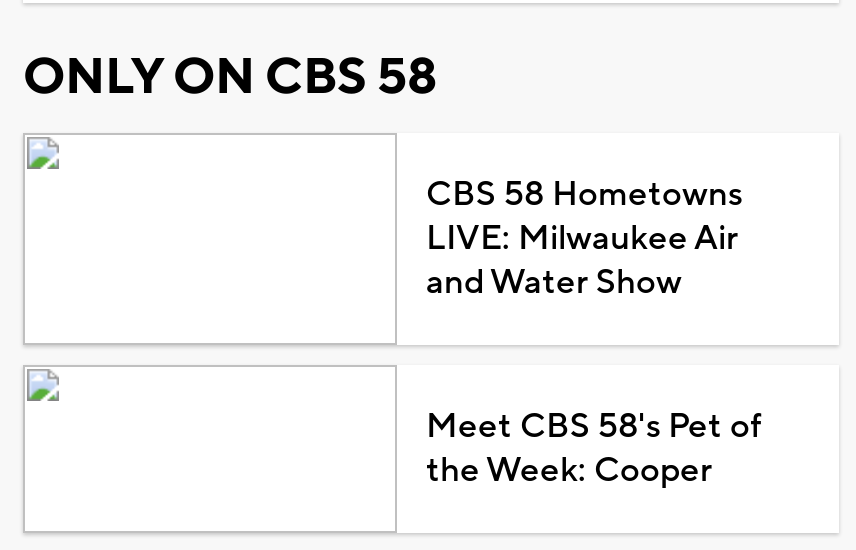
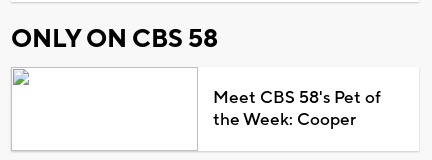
[426,173,742,305] CBS 58 Hometowns | LIVE: Milwaukee Air | and Water Show -> none

